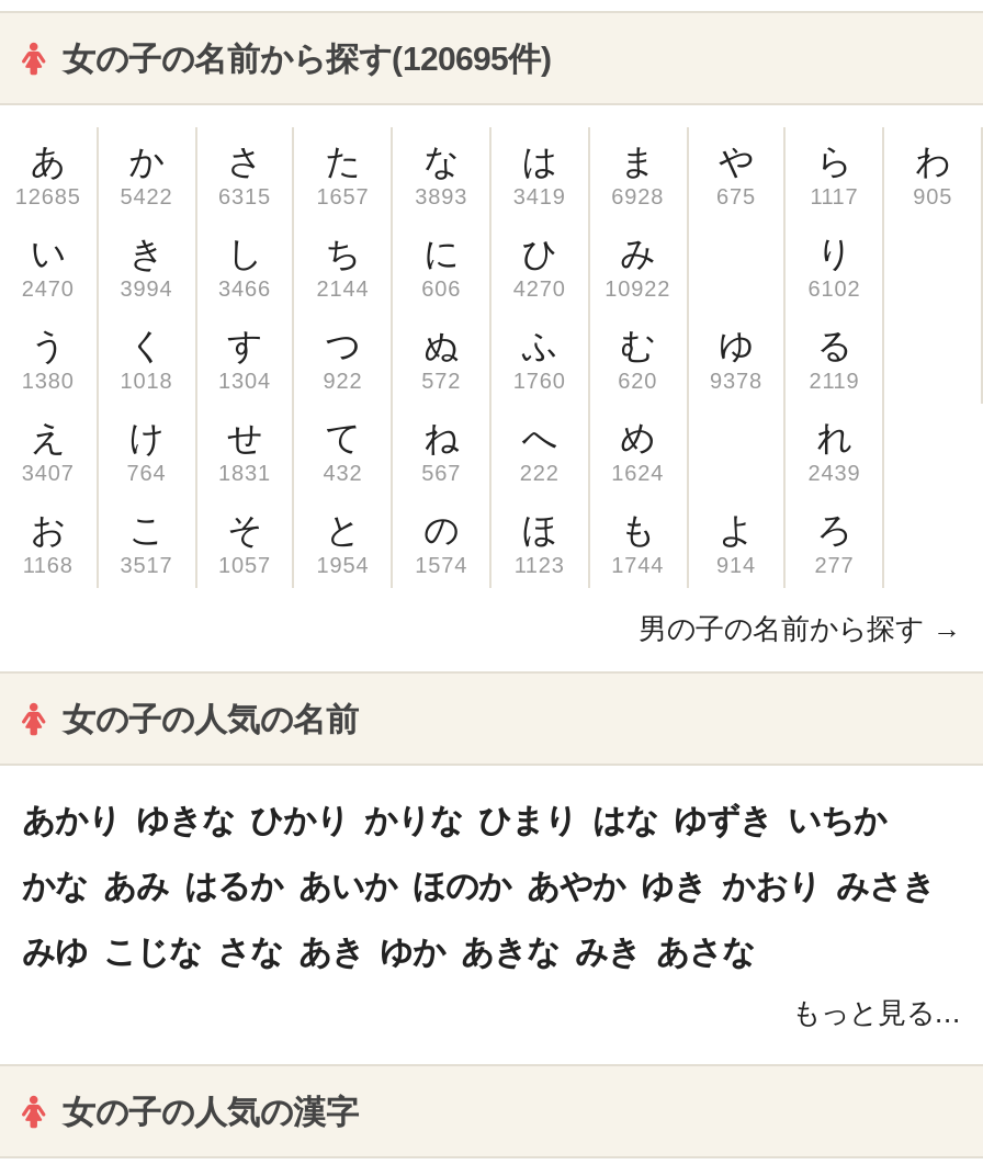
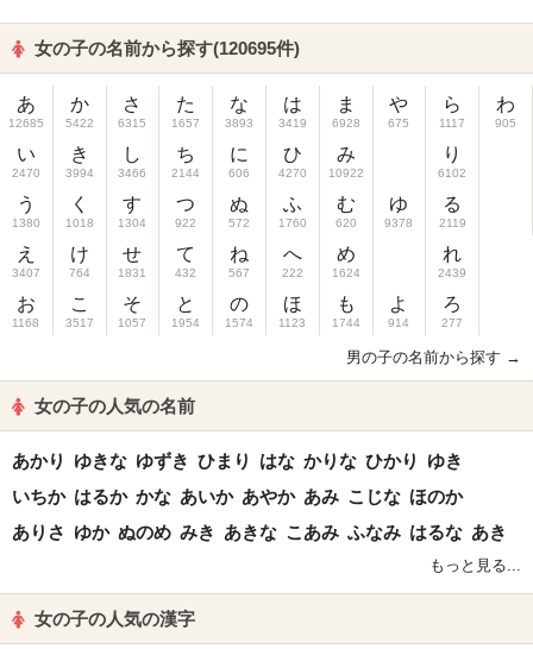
[22,801,886,838] あかり ゆきな ひかり かりな ひまり はな ゆずき いちか -> [12,450,463,471] あかり ゆきな ゆずき ひまり はな かりな ひかり ゆき
[22,867,935,904] かな あみ はるか あいか ほのか あやか ゆき かおり みさき -> [12,486,463,506] いちか はるか かな あいか あやか あみ こじな ほのか
[22,932,755,970] みゆ こじな さな あき ゆか あきな みき あさな -> [12,522,507,542] ありさ ゆか ぬのめ みき あきな こあみ ふなみ はるな あき

